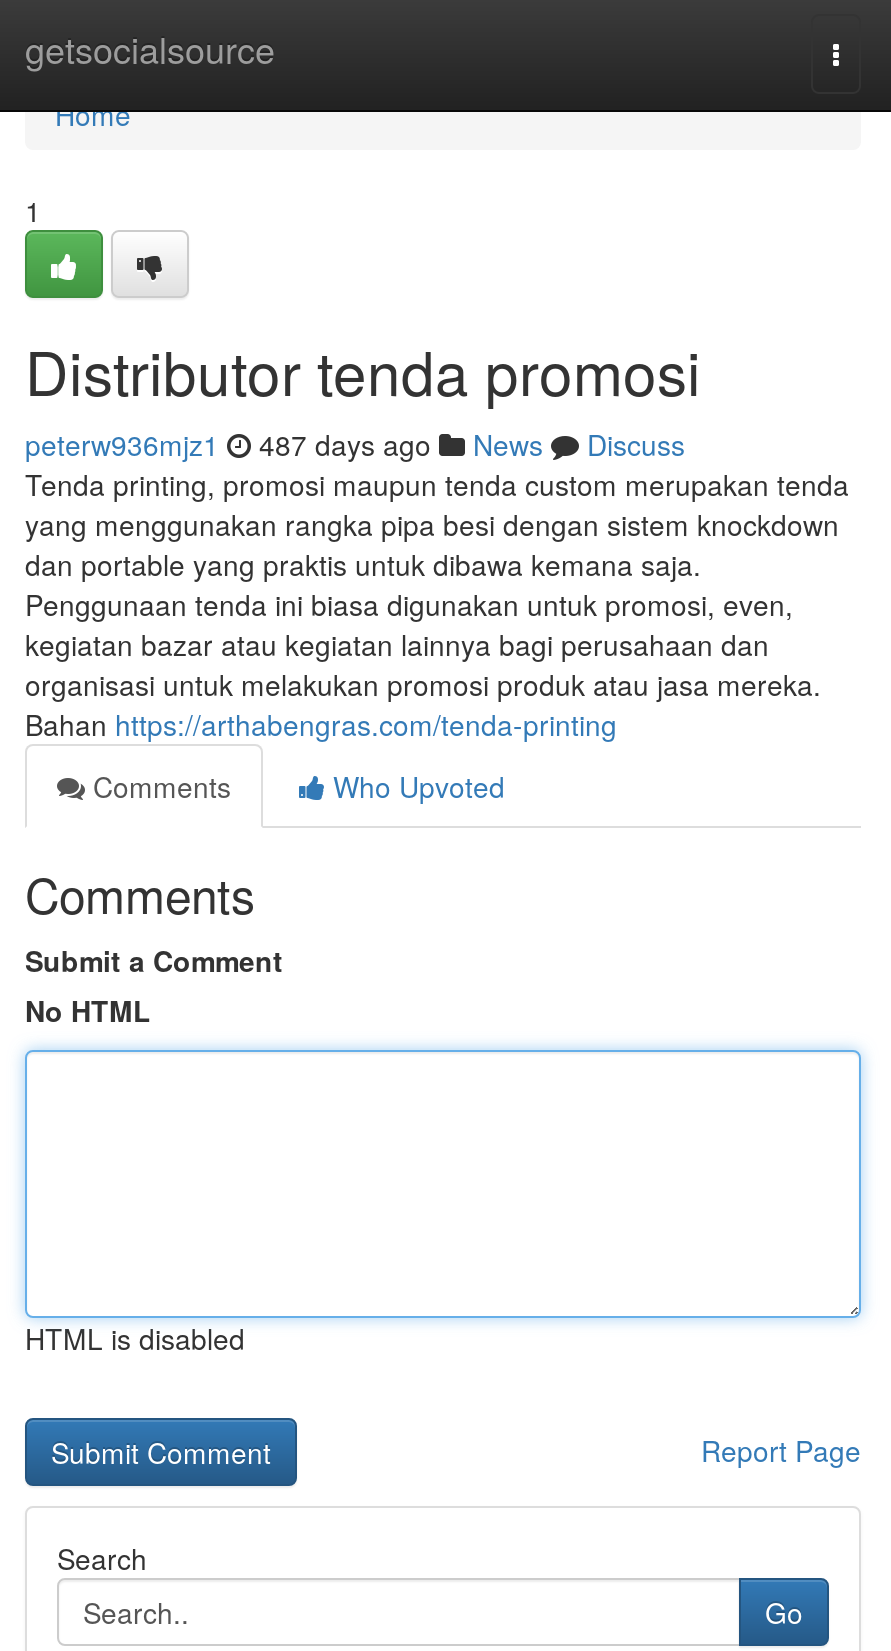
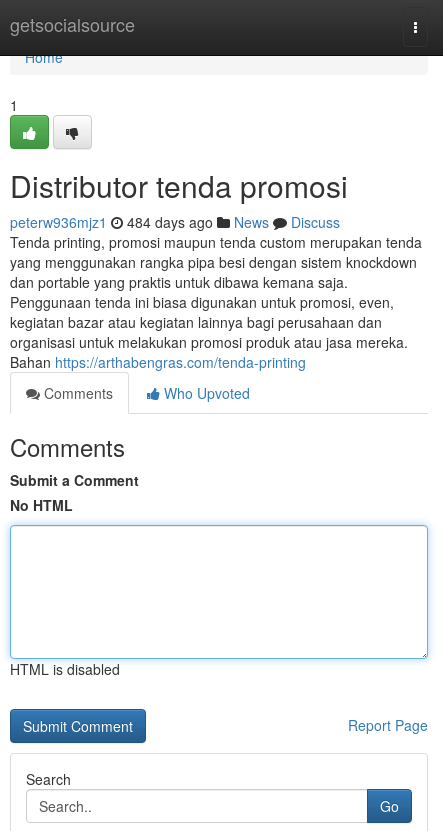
[25,424,685,464] peterw936mjz1 487 days ago News Discuss -> [10,212,340,232] peterw936mjz1 484 days ago News Discuss

